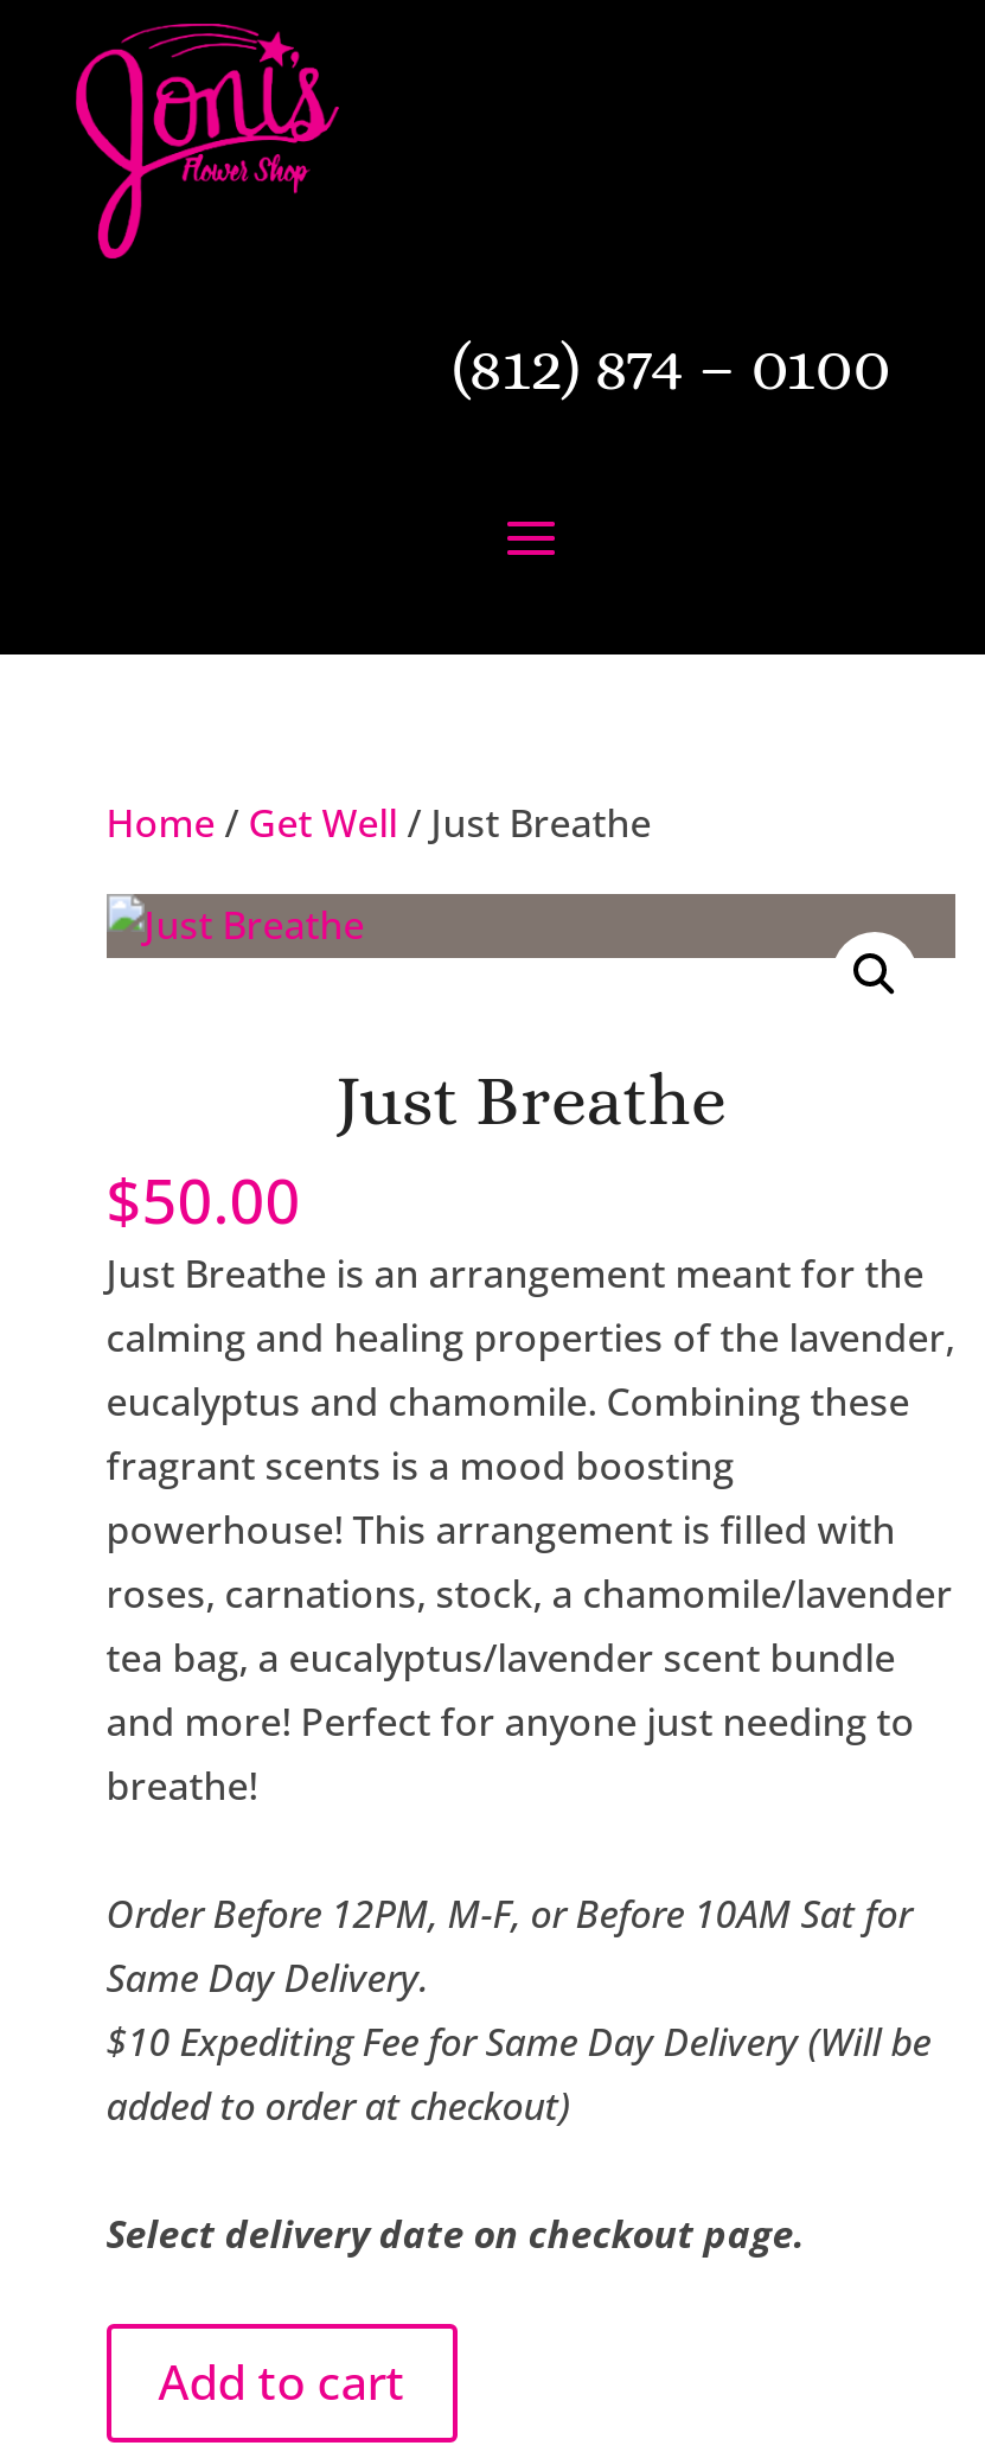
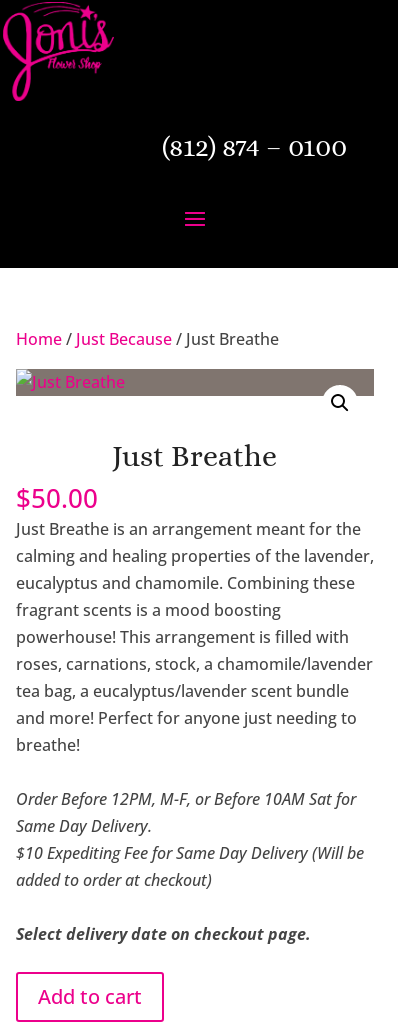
[106,796,651,848] Home / Get Well / Just Breathe -> [16,328,279,350] Home / Just Because / Just Breathe

